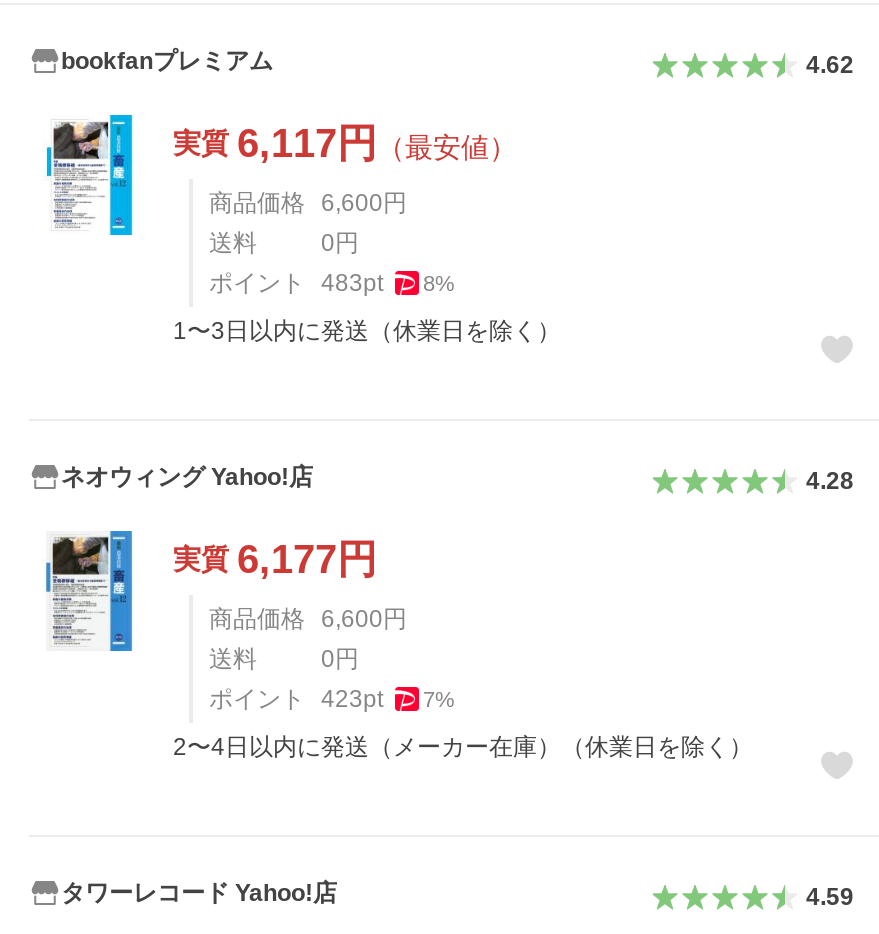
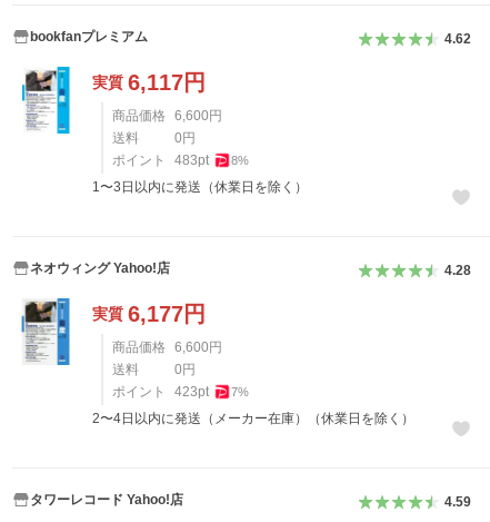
[173,121,517,165] 実質6,117円（最安値） -> [92,70,206,95] 実質6,117円

